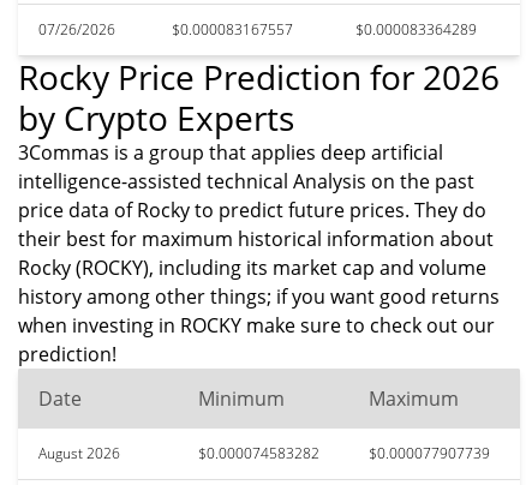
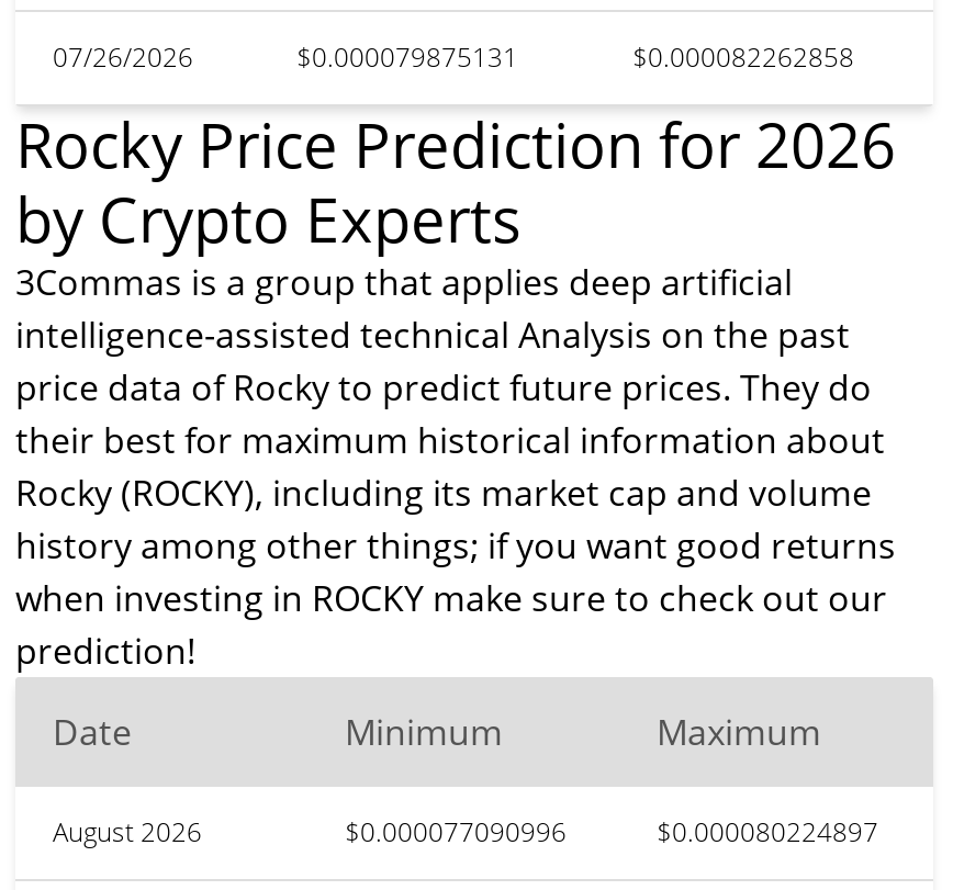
[172,19,293,40] $0.000083167557 -> [296,38,518,76] $0.000079875131
[355,19,477,40] $0.000083364289 -> [632,38,854,76] $0.000082262858
[198,443,319,463] $0.000074583282 -> [345,813,567,850] $0.000077090996
[369,443,490,463] $0.000077907739 -> [657,813,878,850] $0.000080224897

